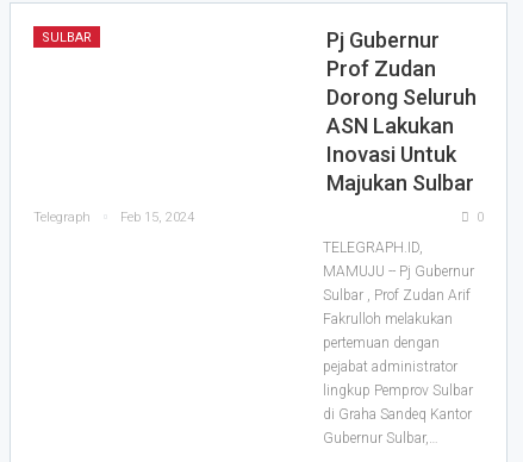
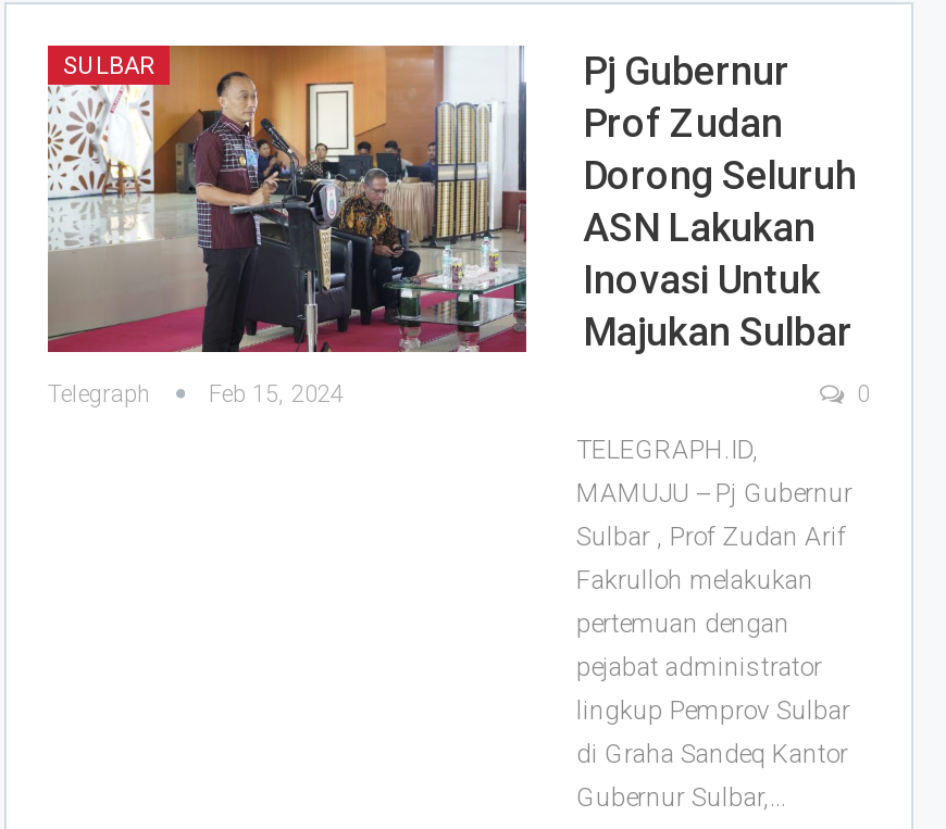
none -> [46,43,528,354] [image]

